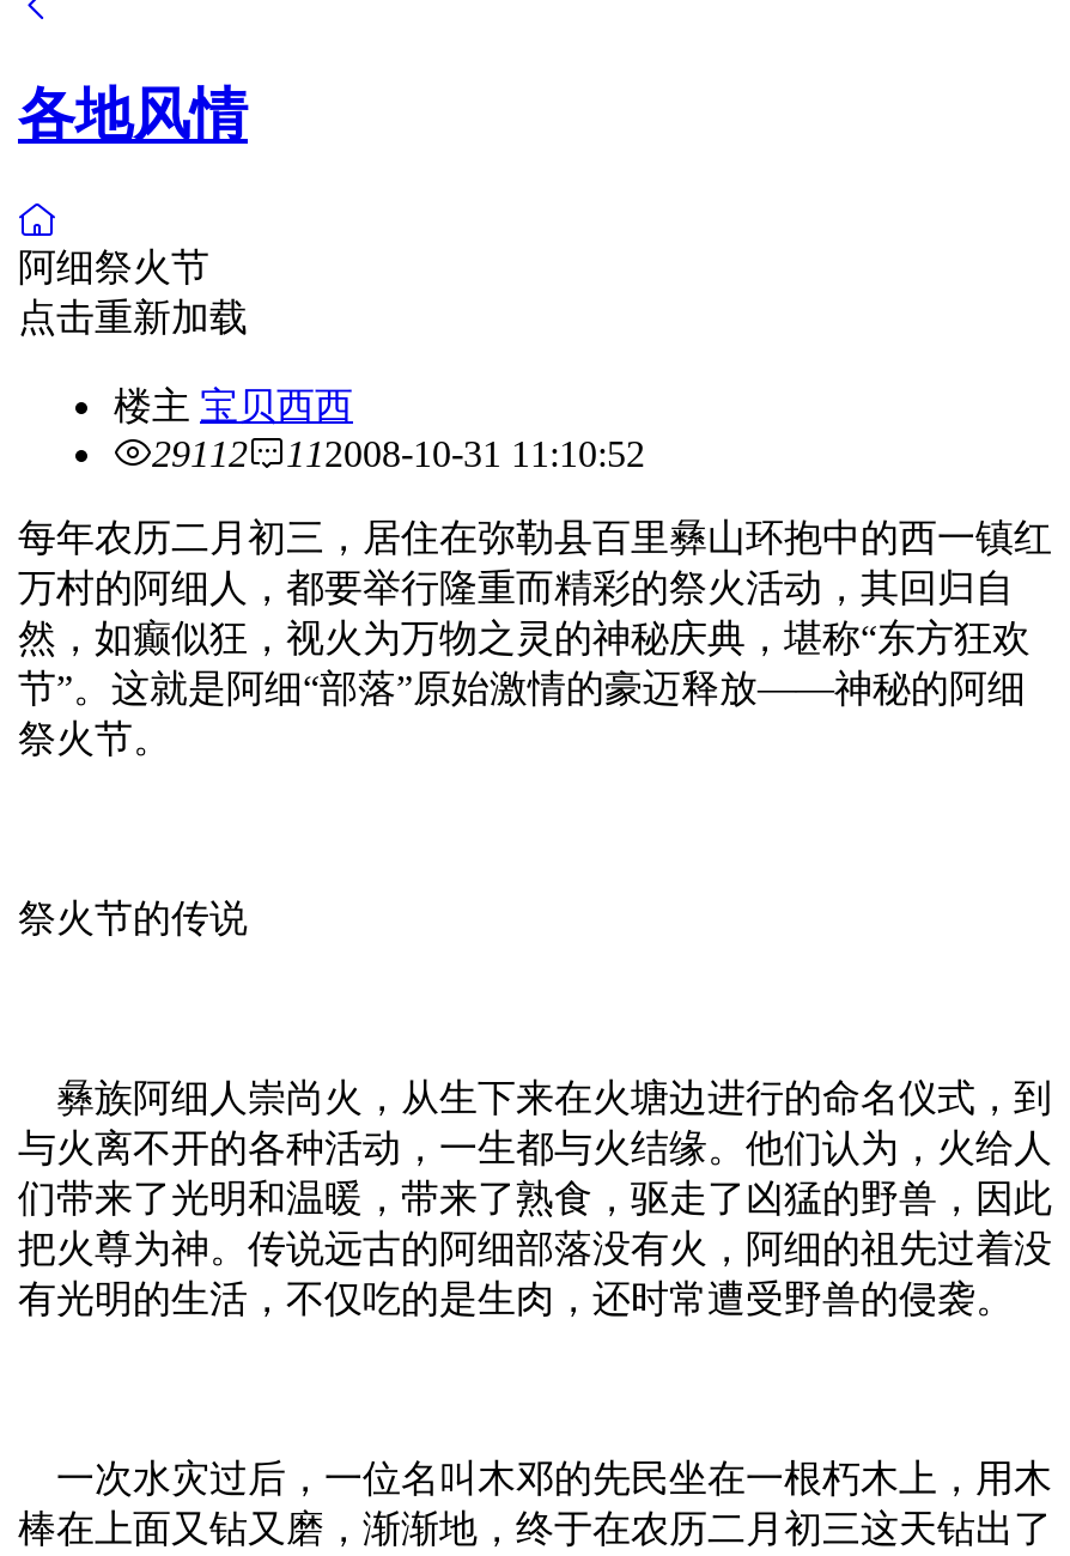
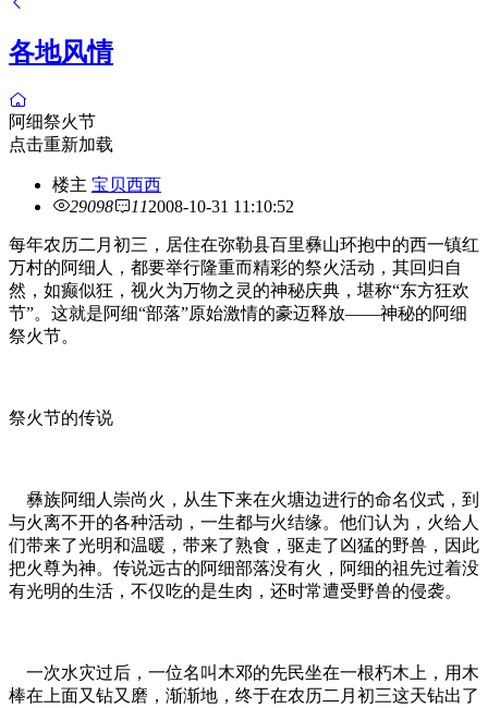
[152,433,645,474] 29112 11 2008-10-31 11:10:52 -> [70,197,294,215] 29098 11 2008-10-31 11:10:52

